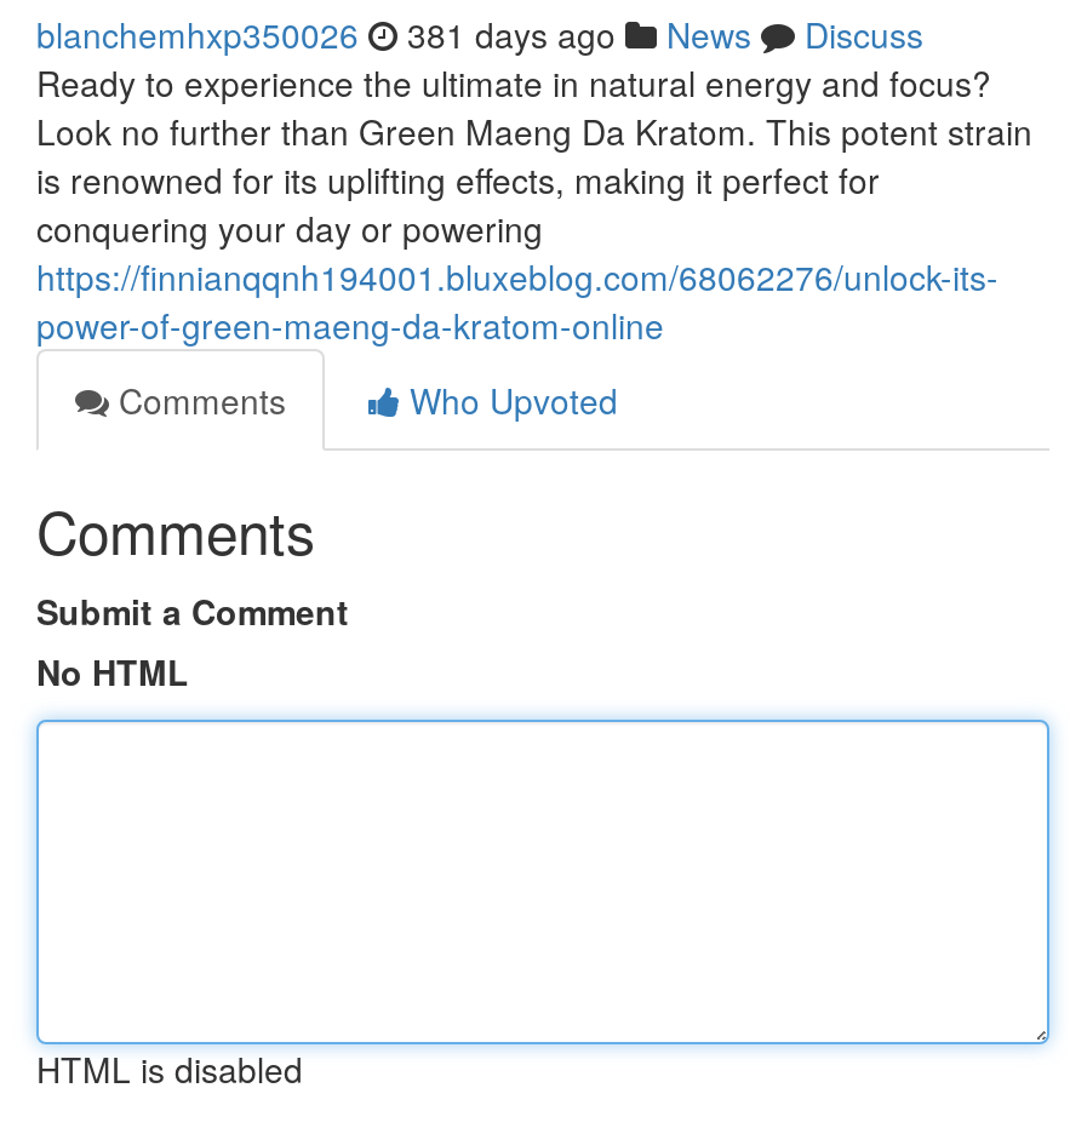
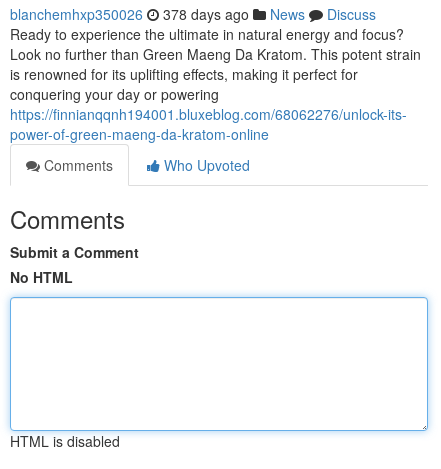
[36,10,923,58] blanchemhxp350026 381 days ago News Discuss -> [10,4,376,24] blanchemhxp350026 378 days ago News Discuss

